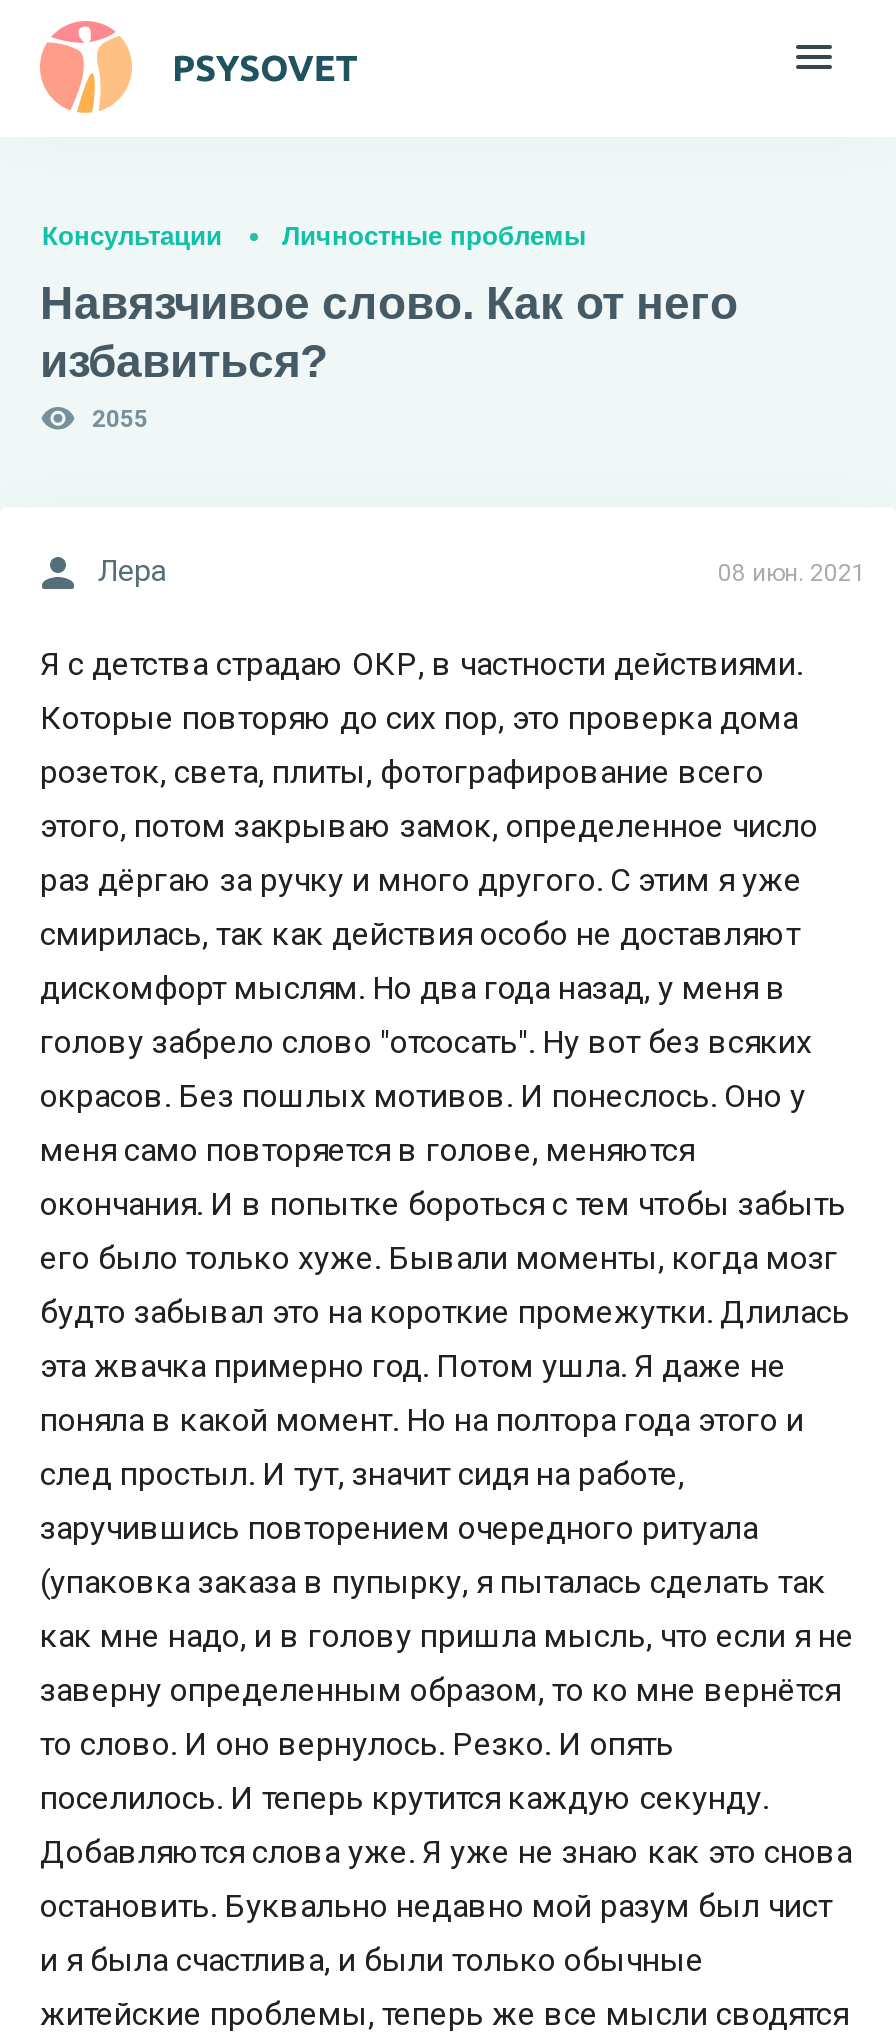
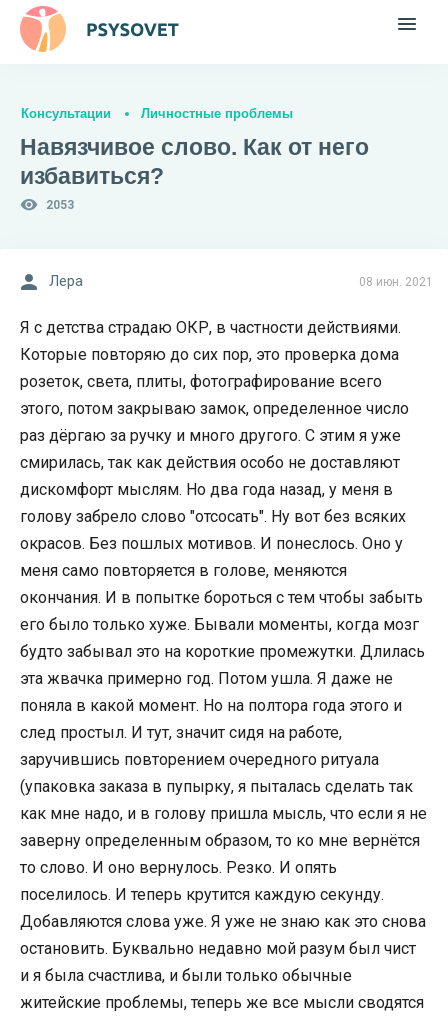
[92,405,148,433] 2055 -> [46,198,74,212] 2053

